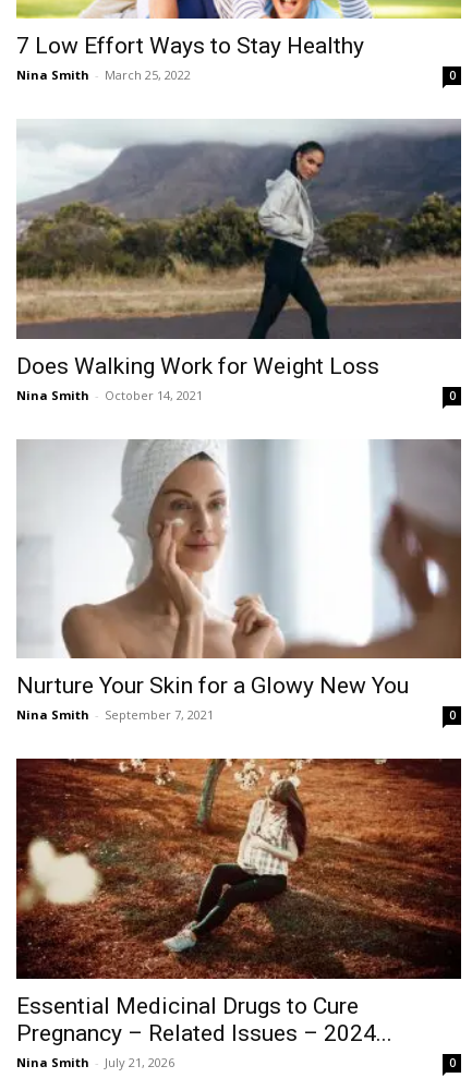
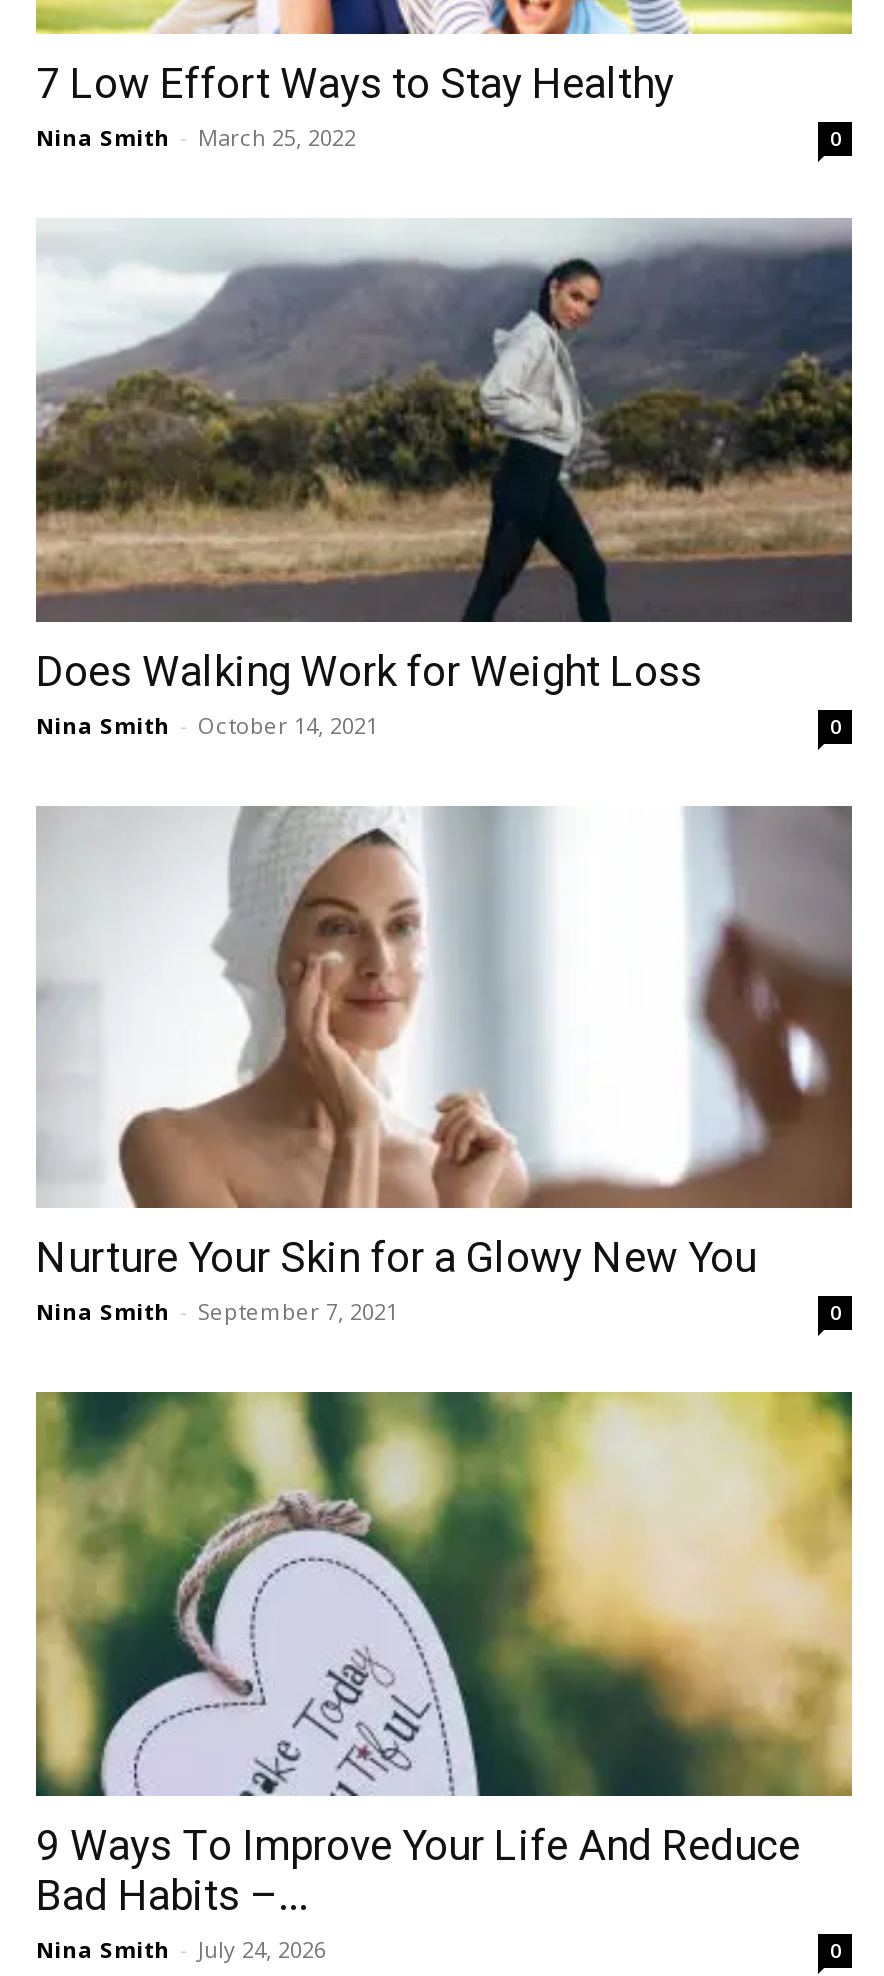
[15,758,462,1070] [image] | Essential Medicinal Drugs to Cure | Pregnancy – Related Issues – 2024... | Nina Smith - July 21, 2026 -> [34,1390,854,1964] [image] | 9 Ways To Improve Your Life And Reduce | Bad Habits –... | Nina Smith - July 24, 2026

